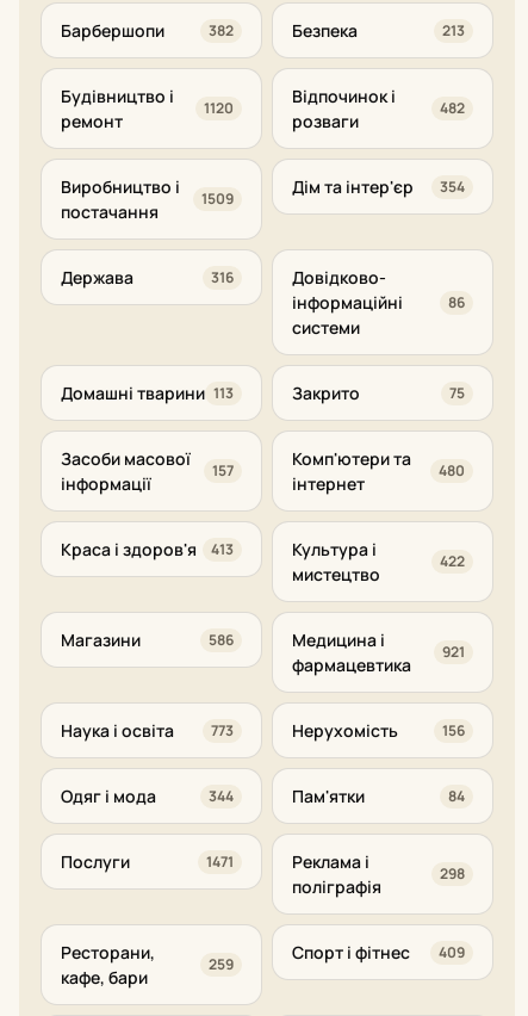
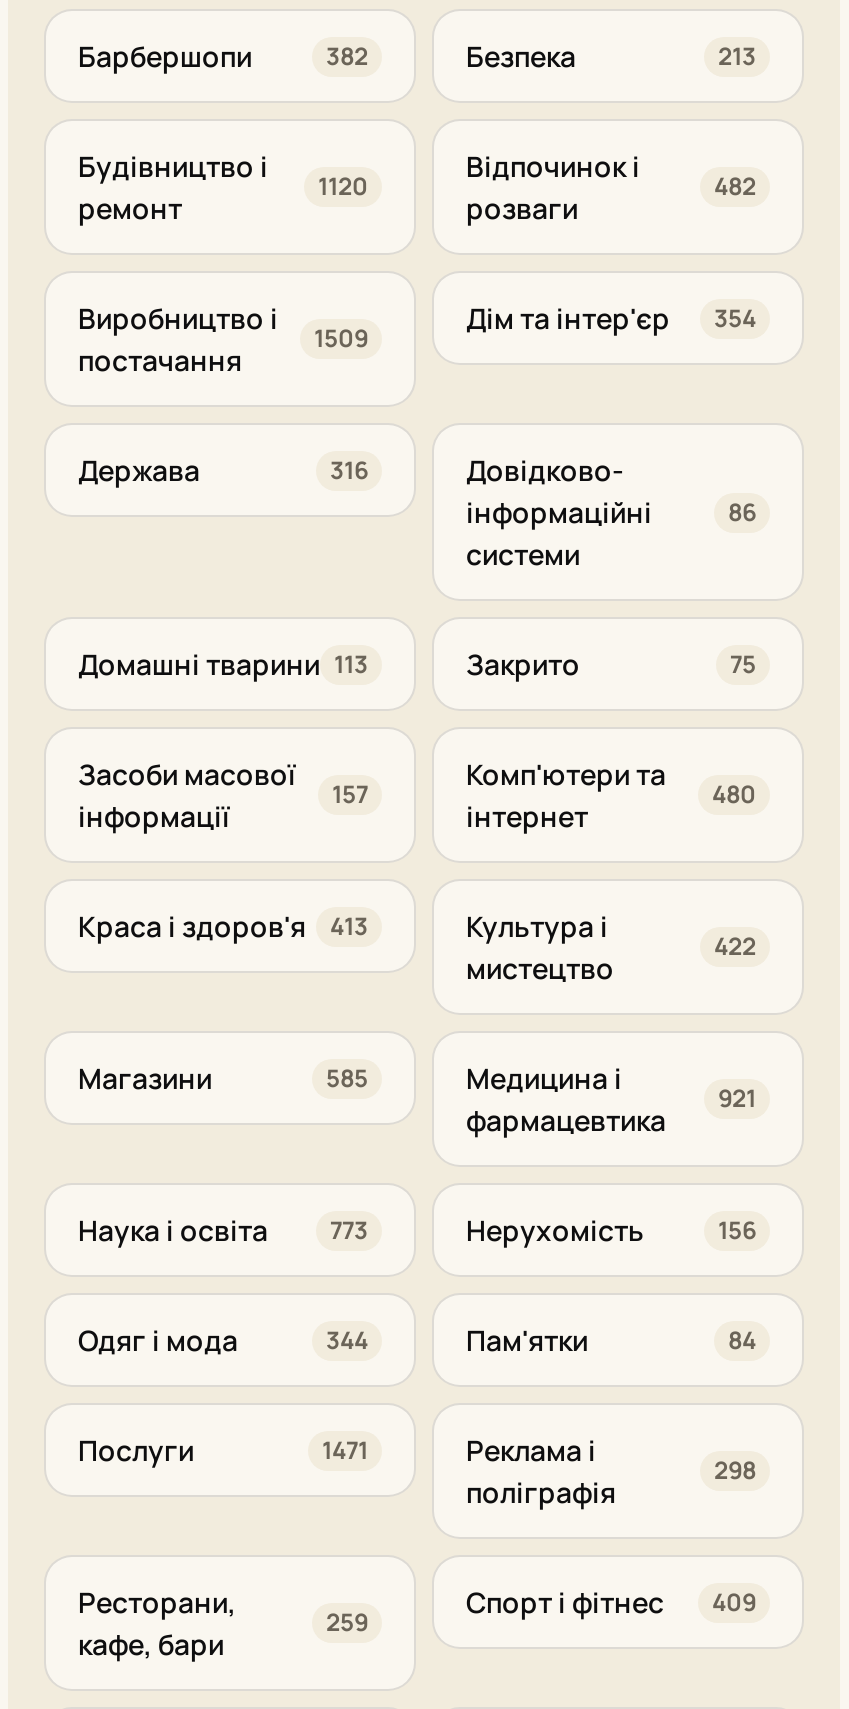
[209,629,234,649] 586 -> [326,1060,368,1094] 585

